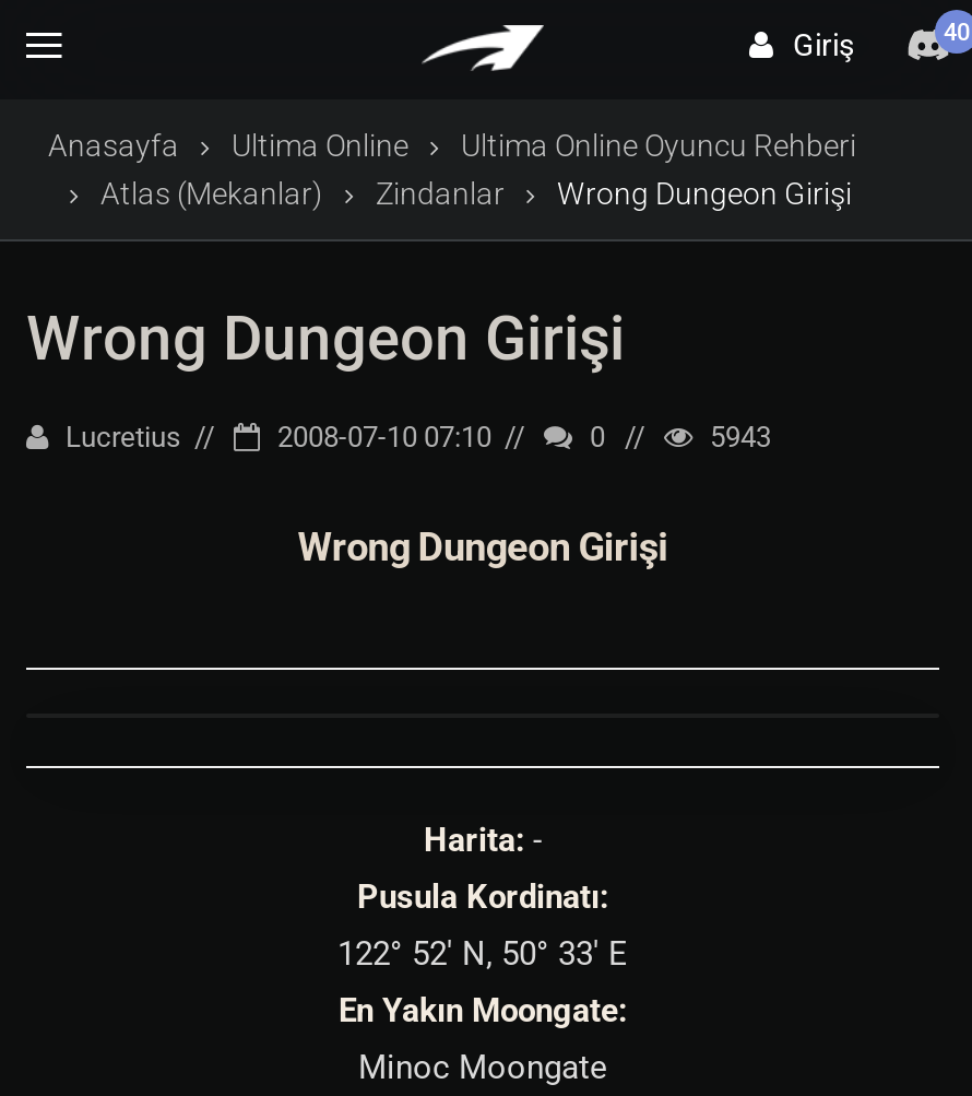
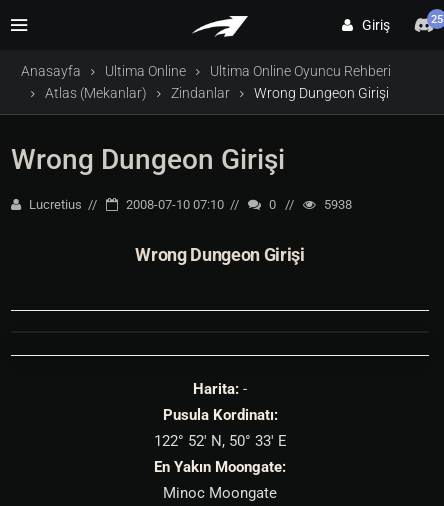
[944,19,970,47] 40 -> [431,13,443,26] 25
[703,421,771,453] 5943 -> [321,197,352,212] 5938

